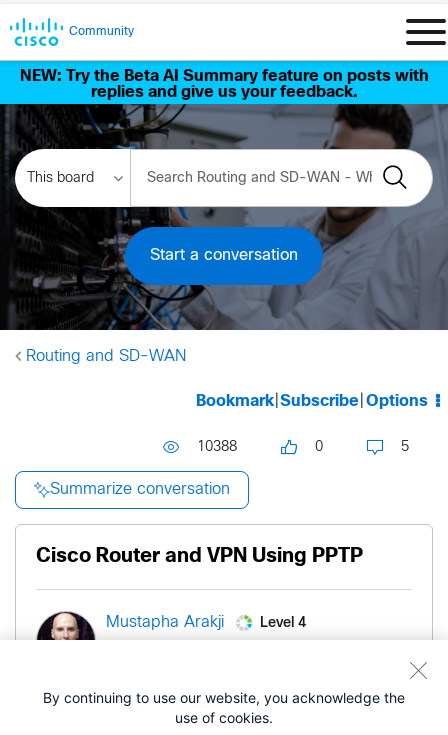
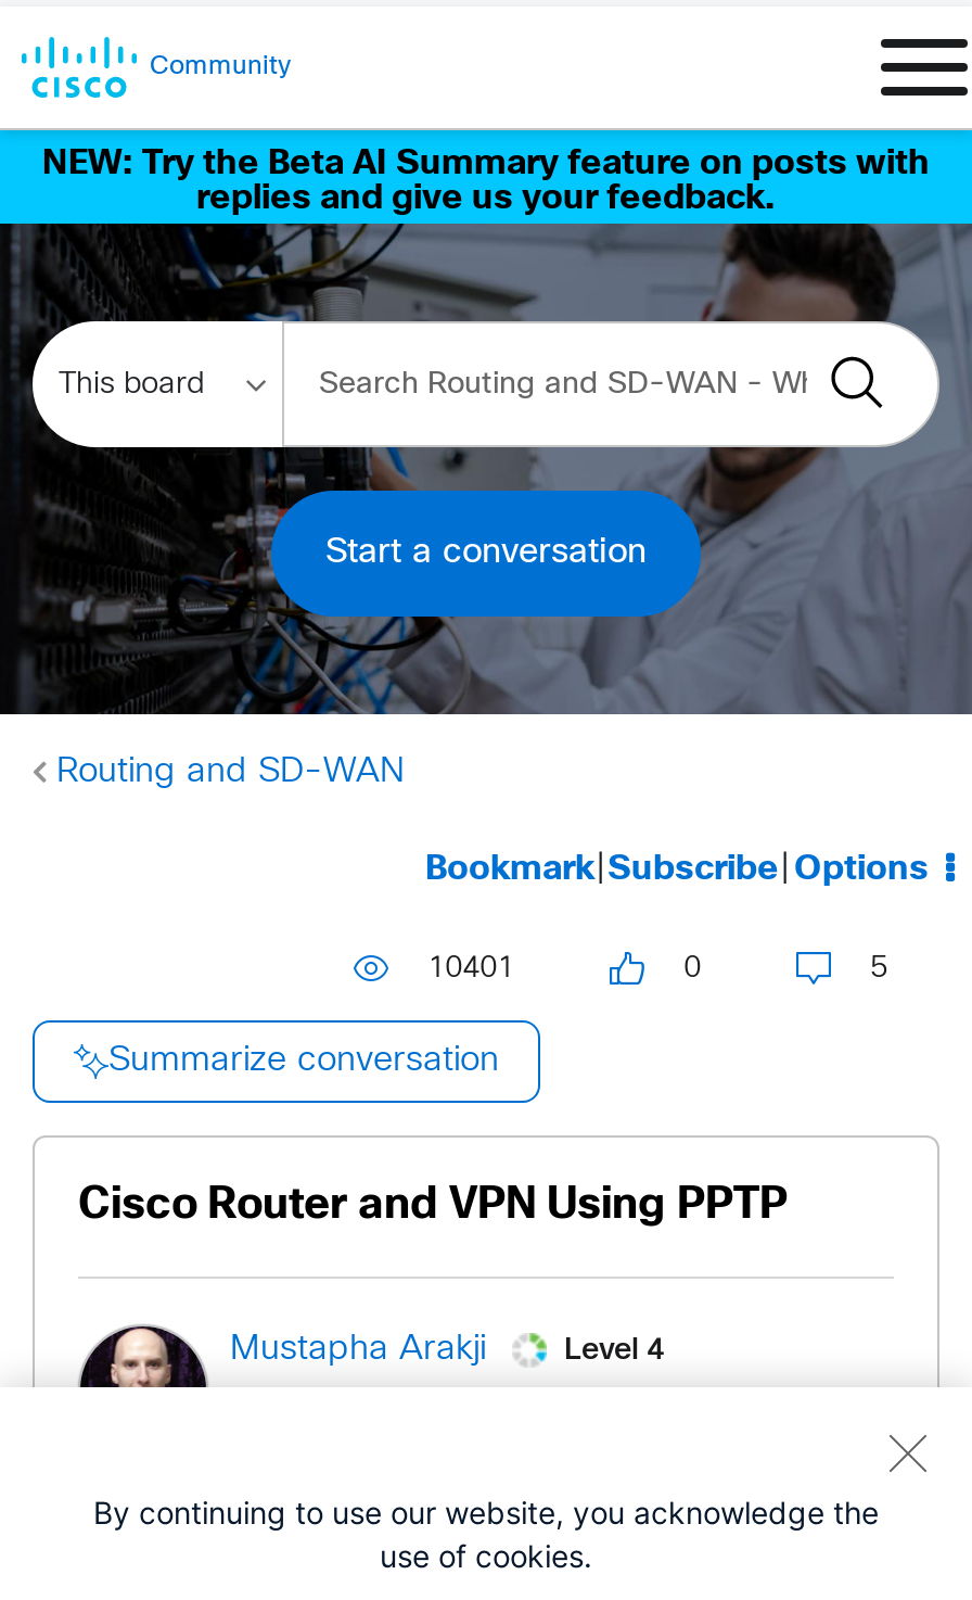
[197,441,237,454] 10388 -> [427,955,514,983] 10401

